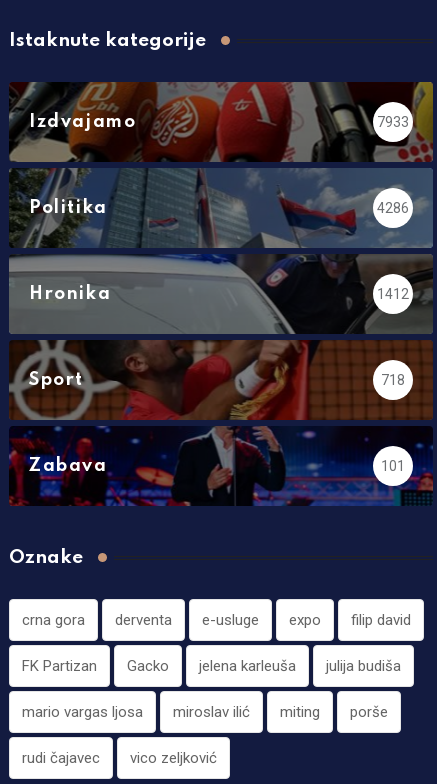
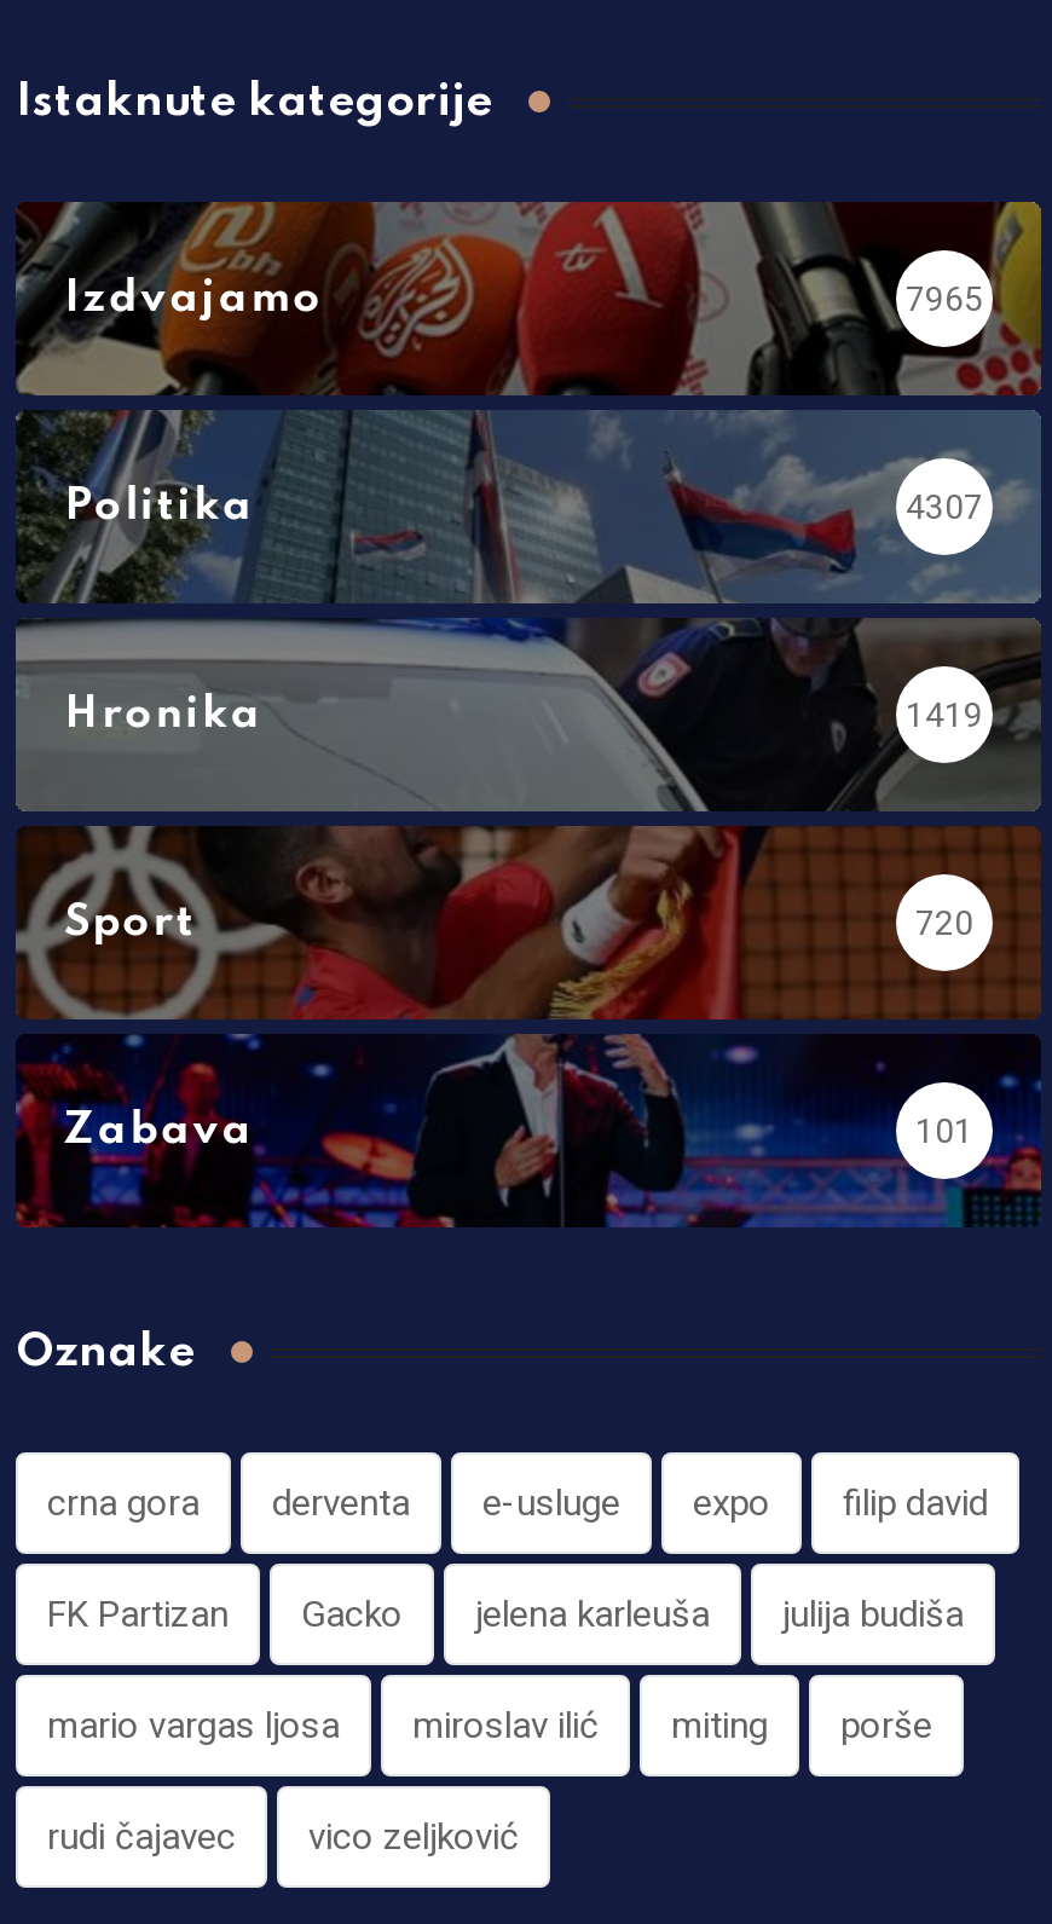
[377,114,409,130] 7933 -> [906,280,983,319] 7965
[377,200,409,216] 4286 -> [906,488,983,527] 4307
[377,286,409,302] 1412 -> [906,696,983,735] 1419
[381,372,405,388] 718 -> [915,904,973,943] 720

